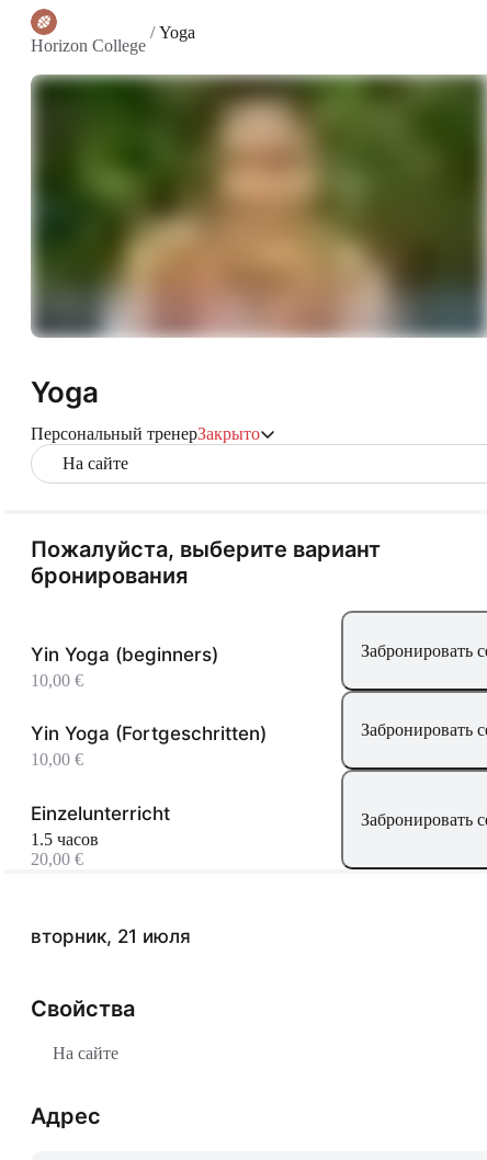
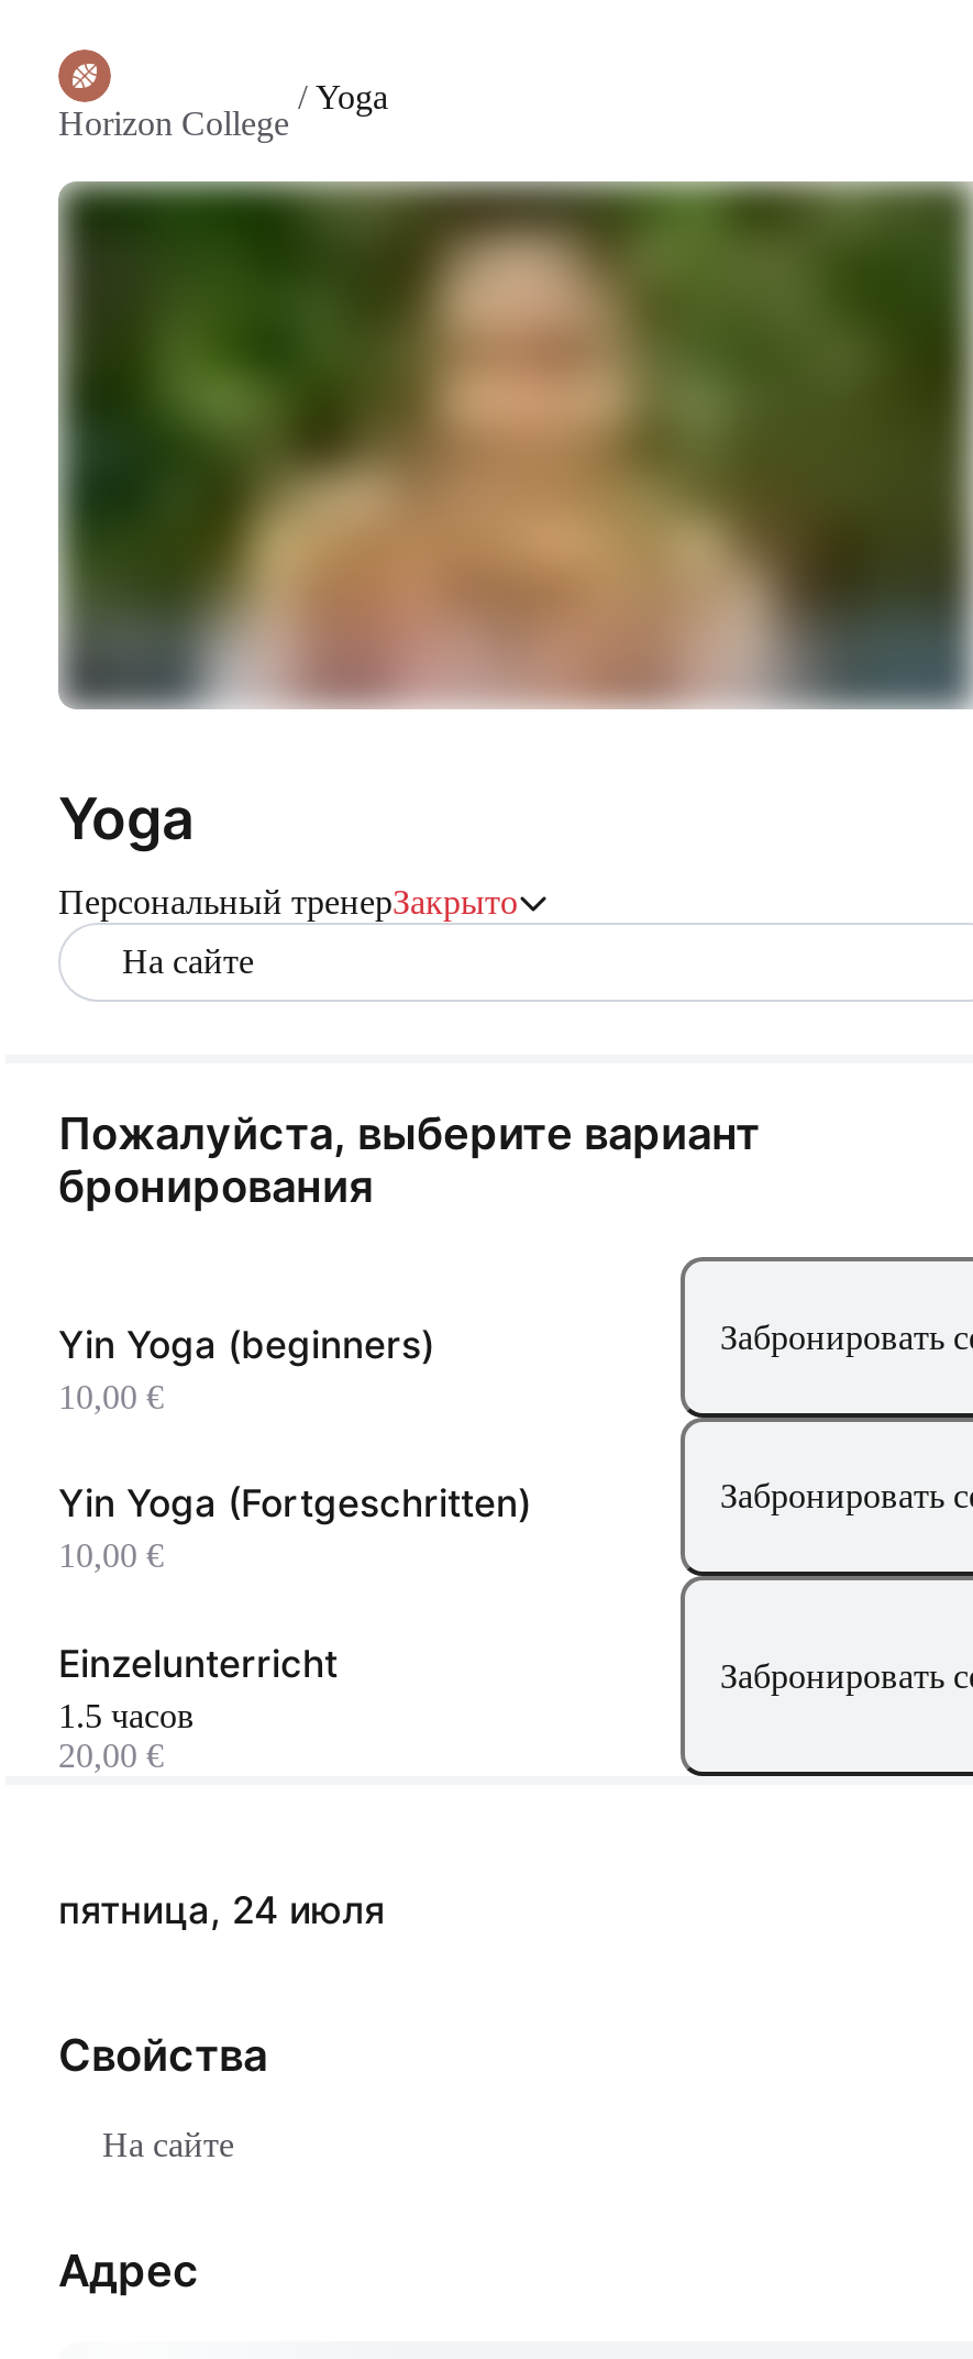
[31,925,191,947] вторник, 21 июля -> [58,1889,386,1933] пятница, 24 июля

